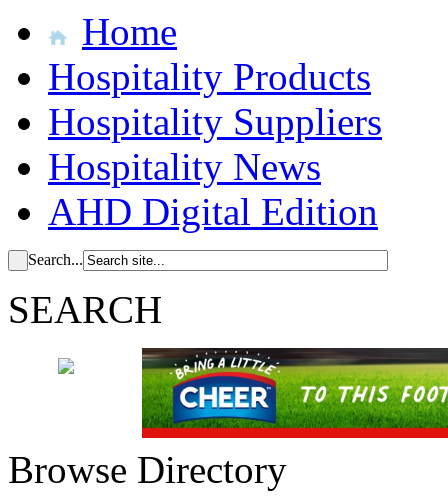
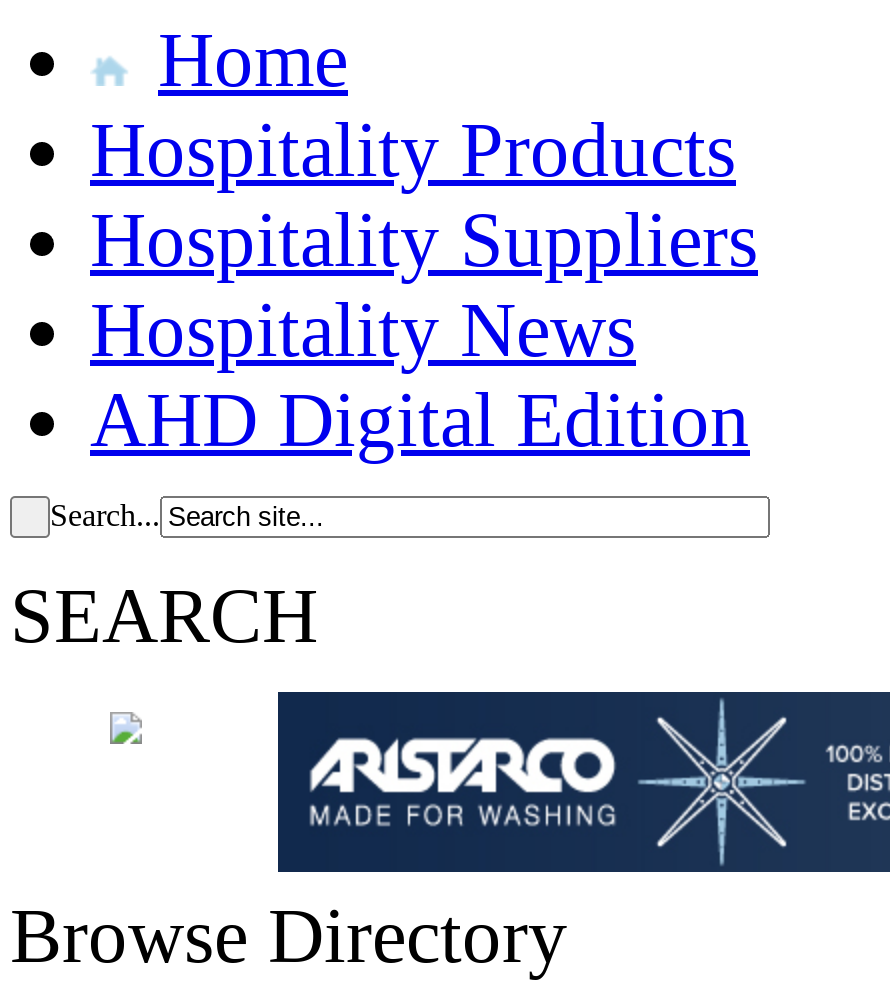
[141,348,445,439] [image] -> [276,692,884,874] [image]

